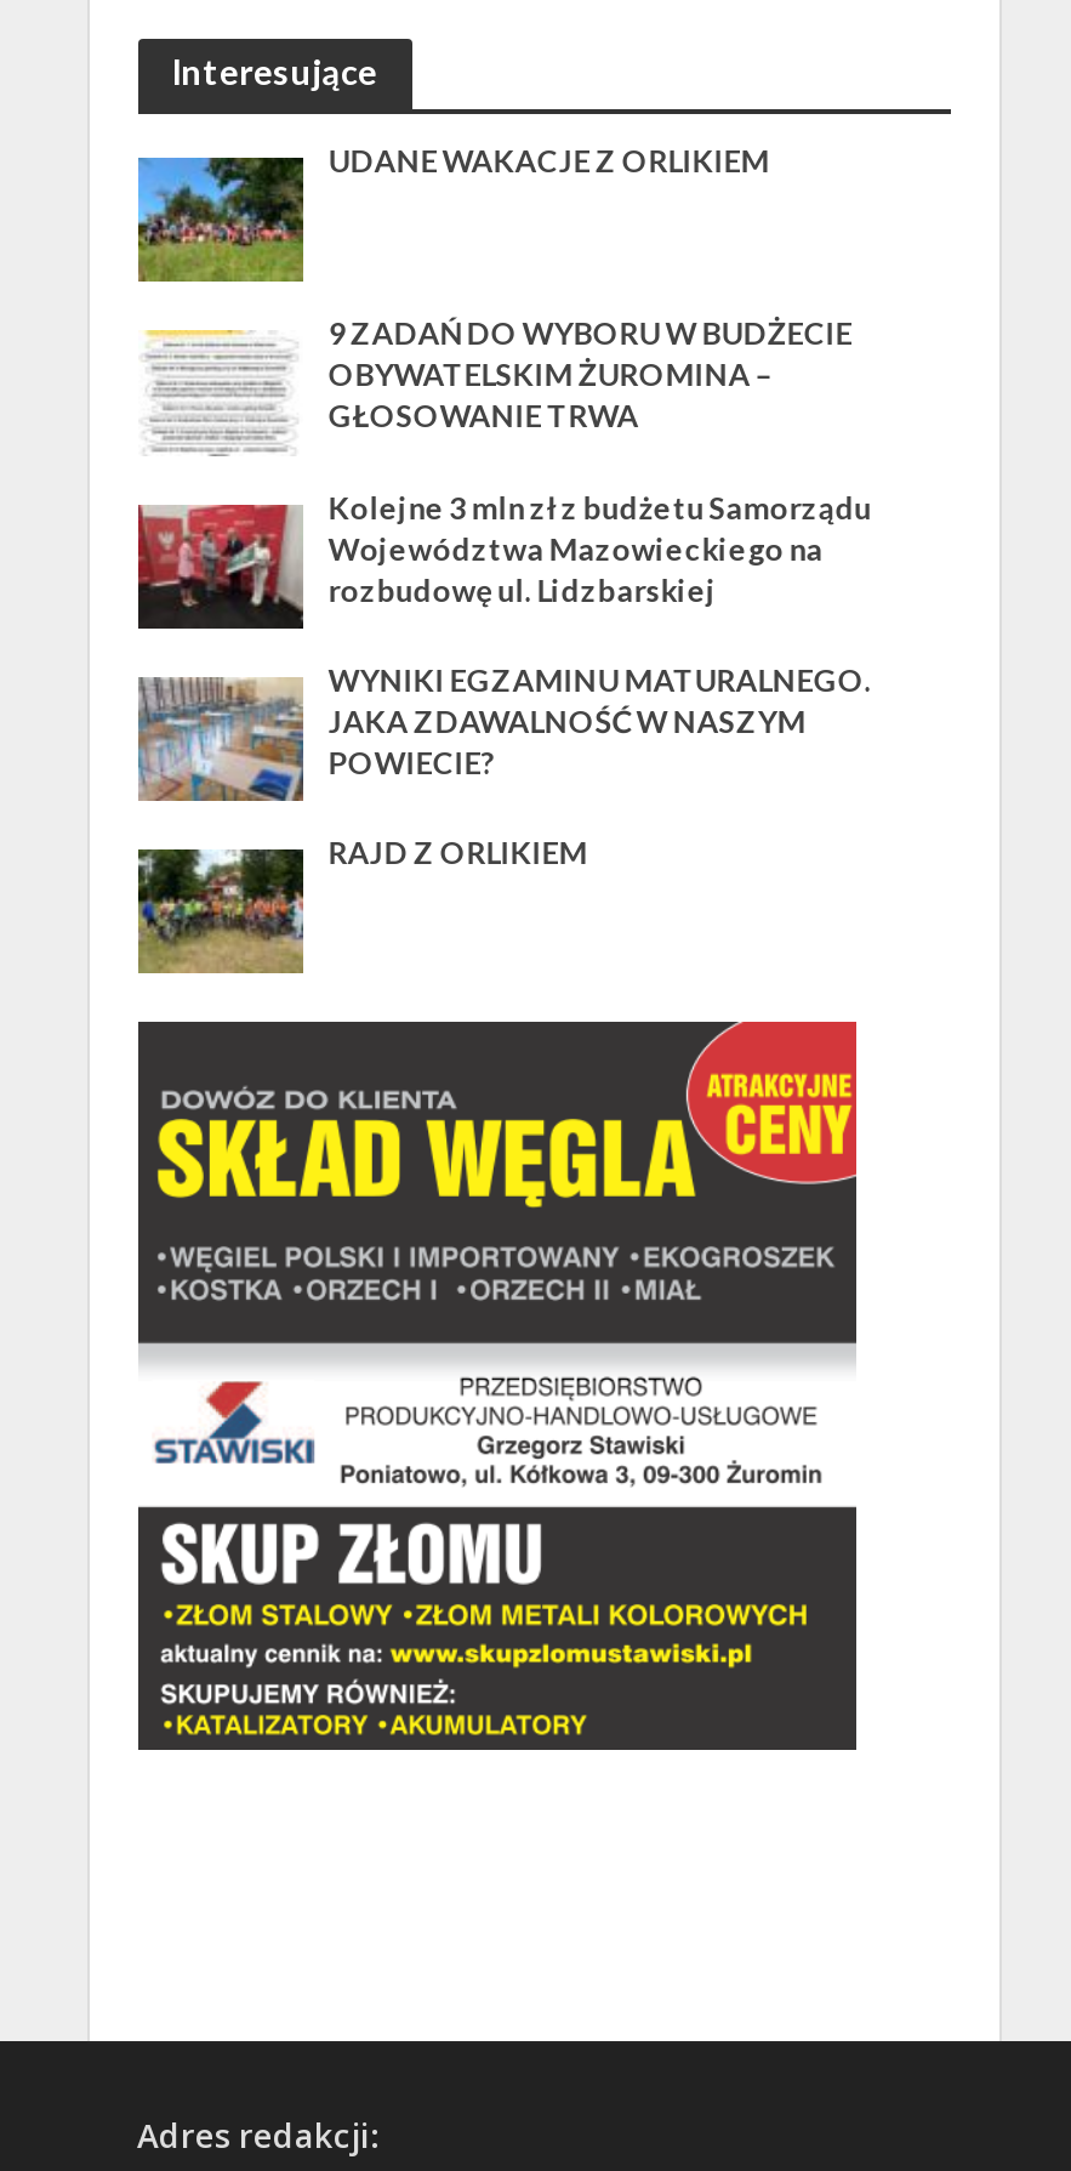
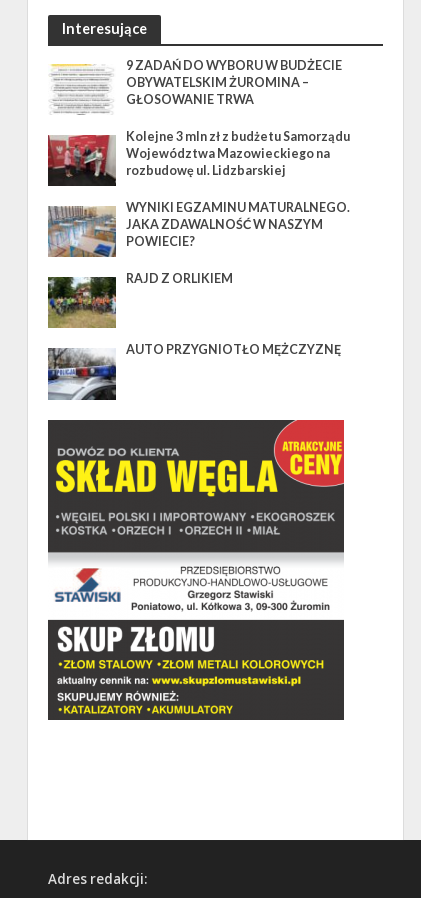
[136,143,769,284] [image] | UDANE WAKACJE Z ORLIKIEM -> none
moved [138,316,871,870] -> [48,58,350,286]: [image] | 9 ZADAŃ DO WYBORU W BUDŻECIE | OBYWATELSKIM ŻUROMINA – | ... | POWIECIE? | RAJD Z ORLIKIEM
moved [133,847,308,976] -> [46,277,118,330]: [image]
none -> [47,342,341,401] [image] | AUTO PRZYGNIOTŁO MĘŻCZYZNĘ

